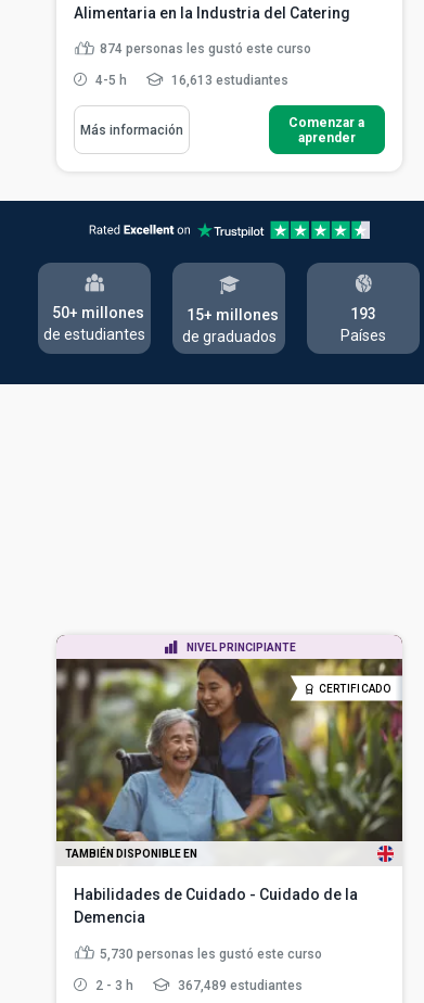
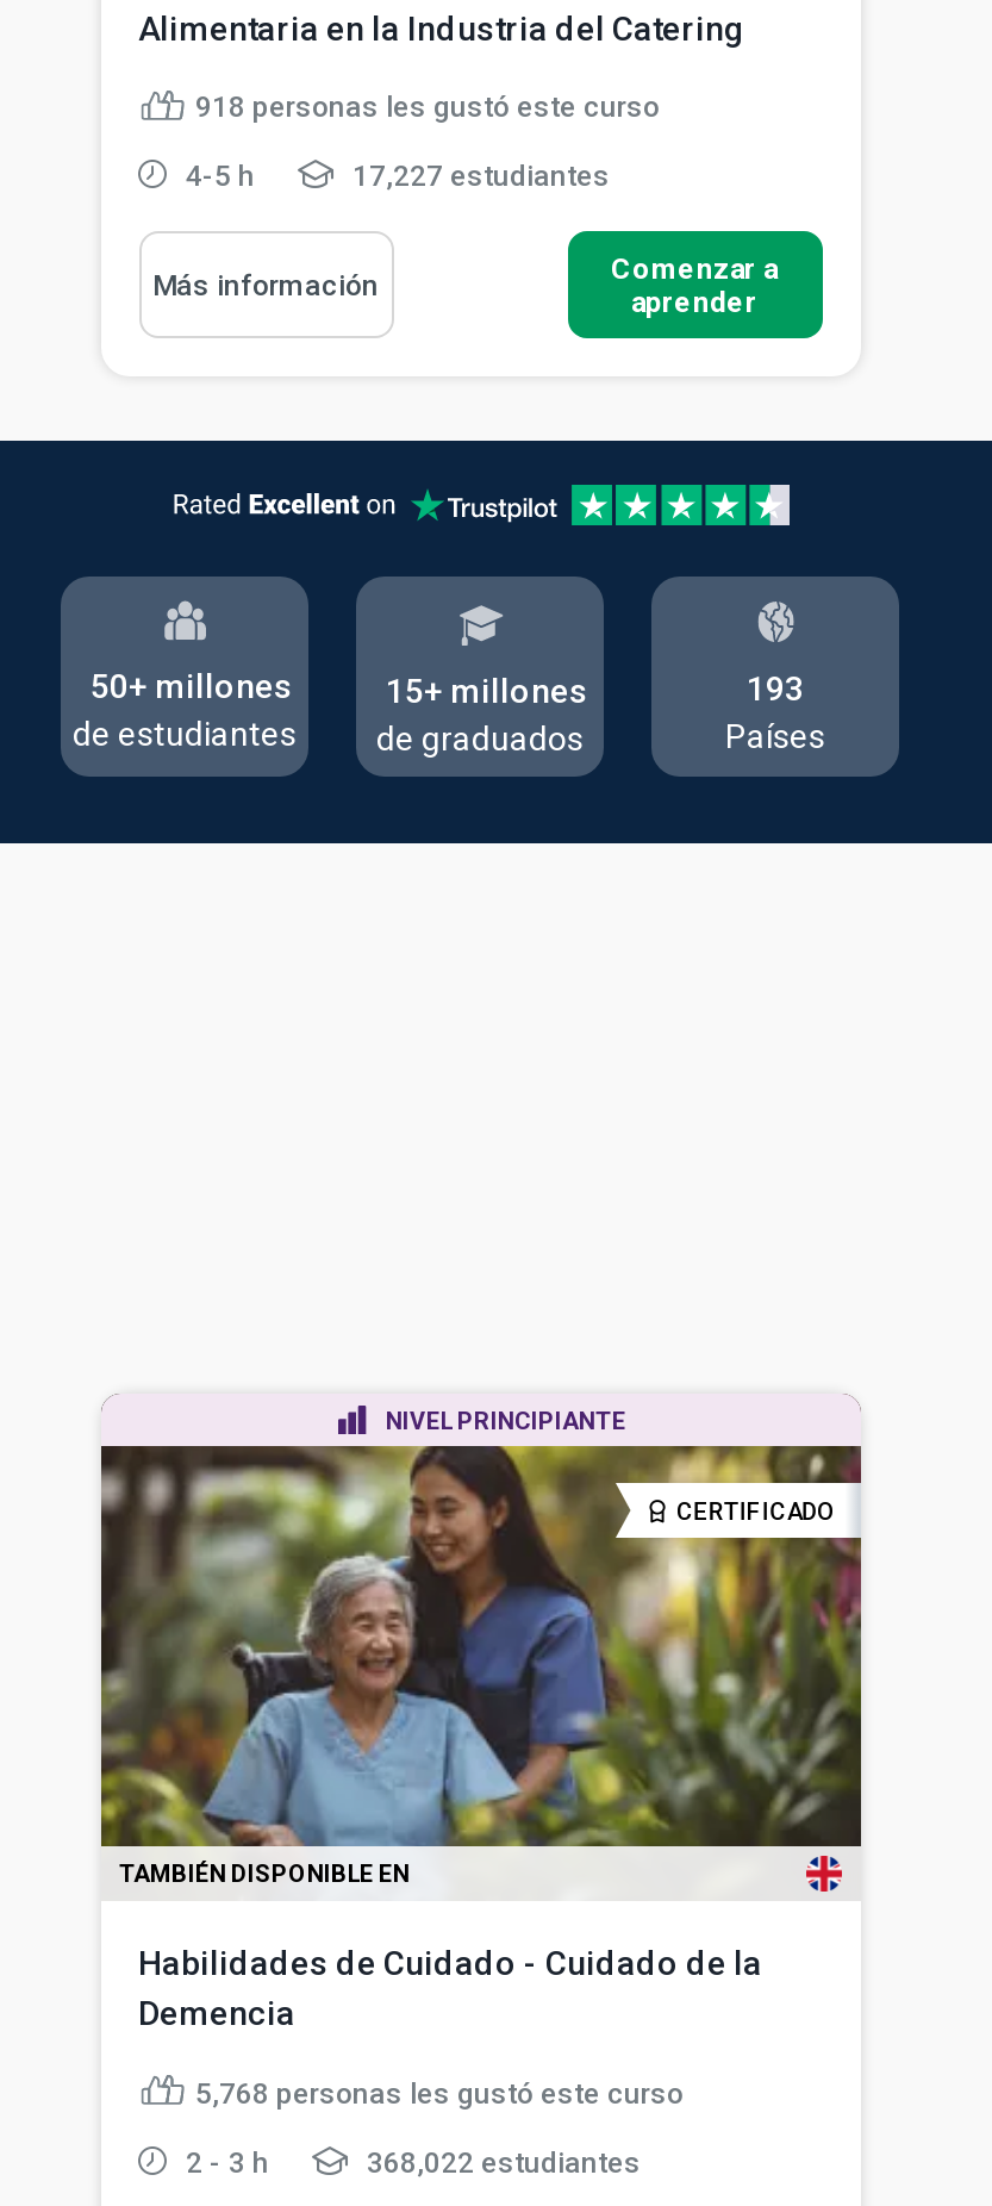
[99,41,311,57] 874 personas les gustó este curso -> [195,91,660,124] 918 personas les gustó este curso
[168,73,288,88] 16,613 estudiantes -> [345,160,610,193] 17,227 estudiantes
[99,946,322,962] 5,730 personas les gustó este curso -> [195,2077,684,2110] 5,768 personas les gustó este curso
[174,977,302,993] 367,489 estudiantes -> [360,2145,641,2179] 368,022 estudiantes

